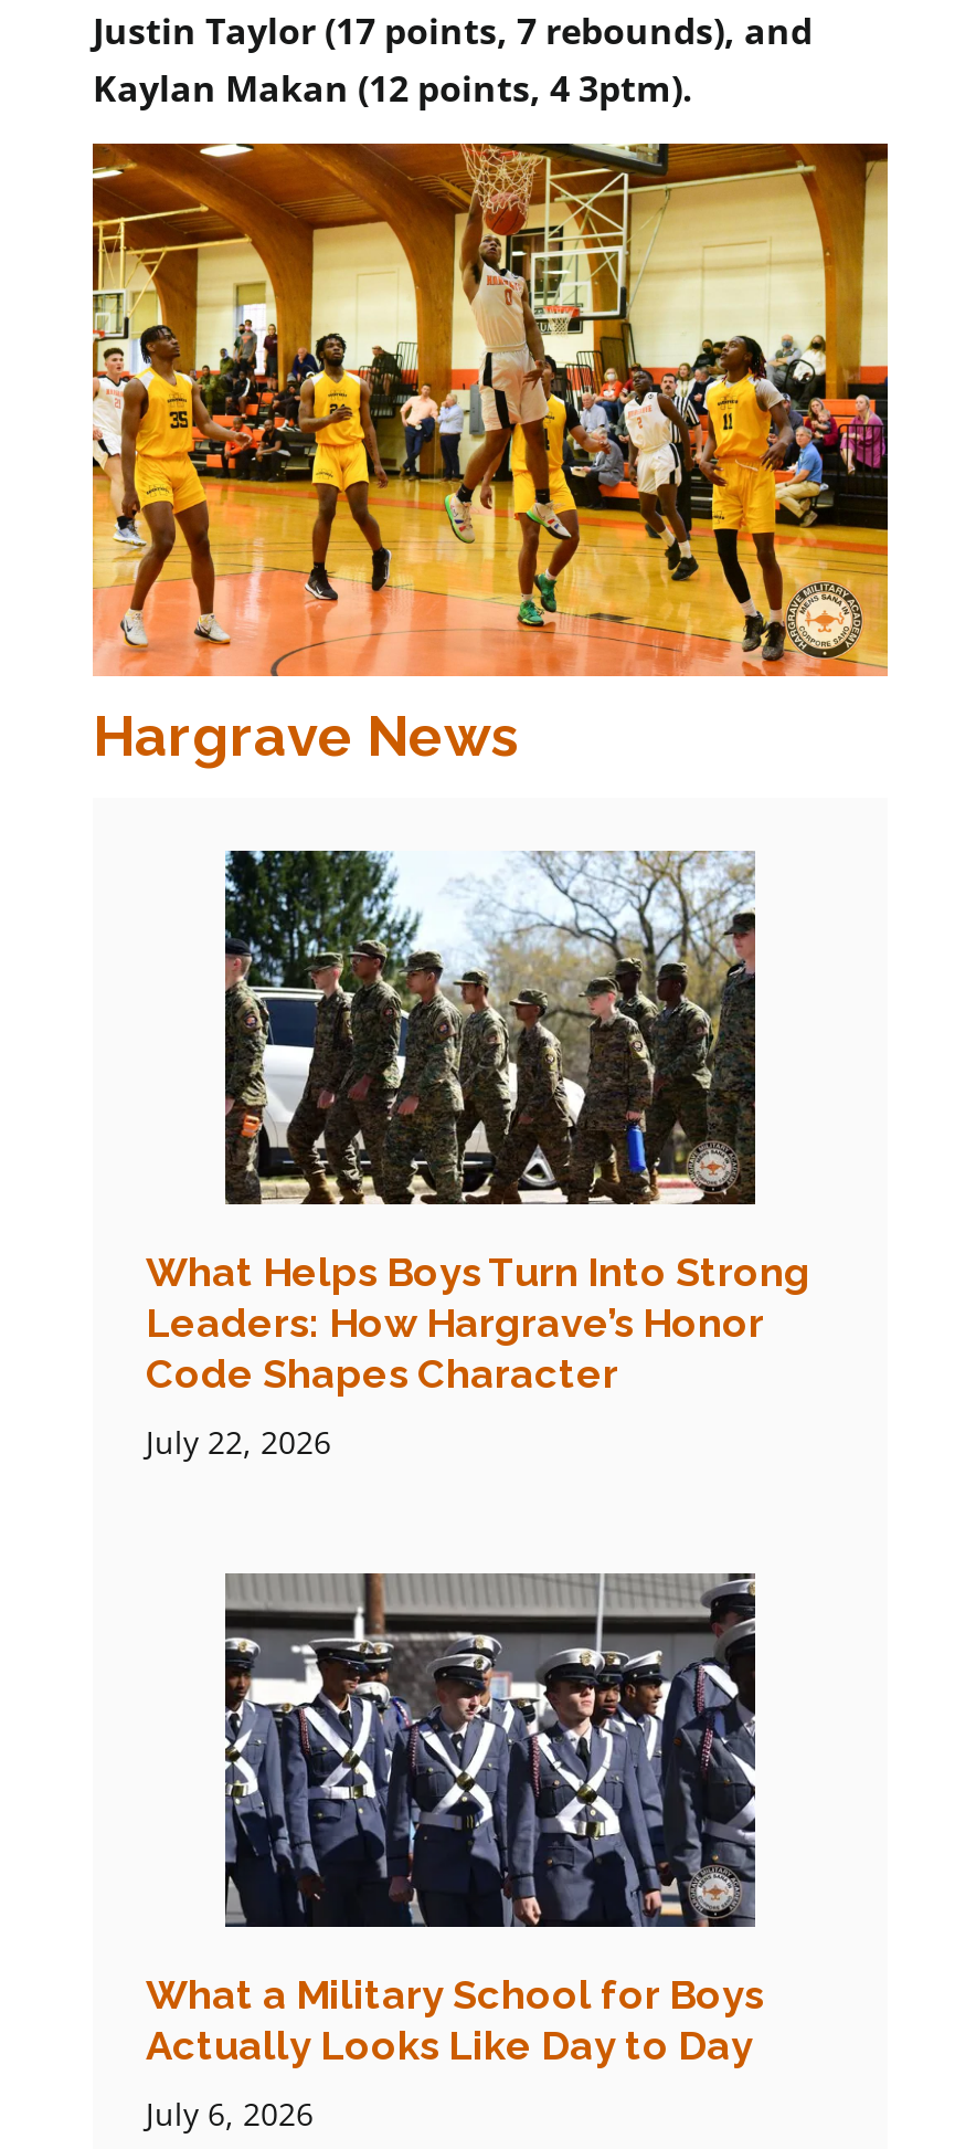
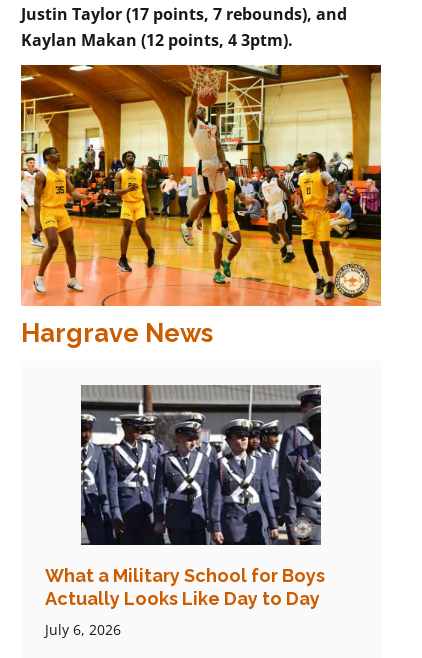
[146,851,810,1462] [image] | What Helps Boys Turn Into Strong | Leaders: How Hargrave’s Honor | Code Shapes Character | July 22, 2026 -> none

